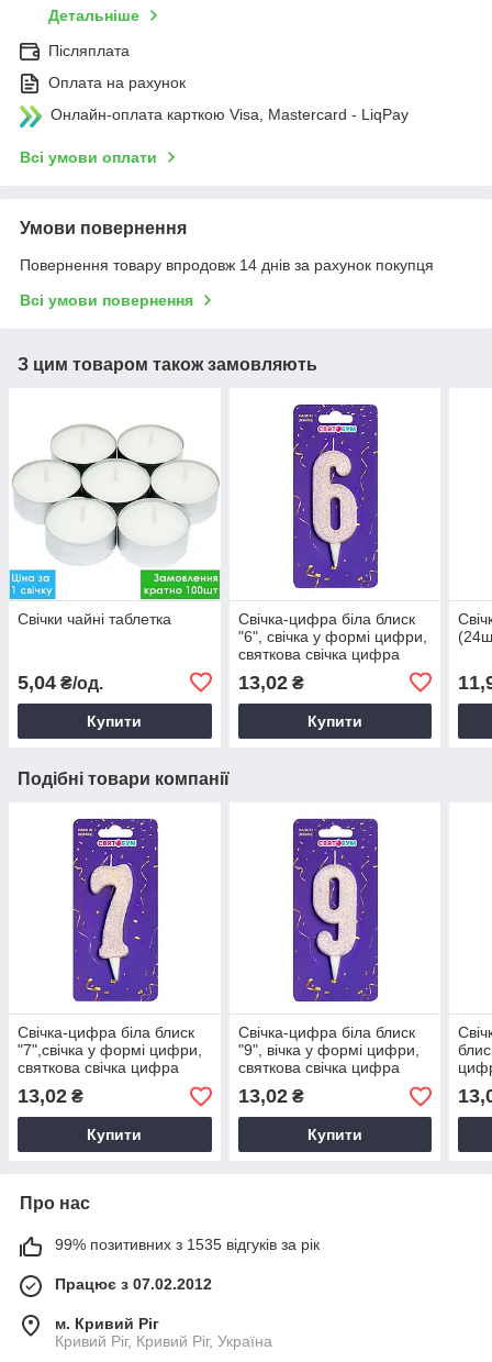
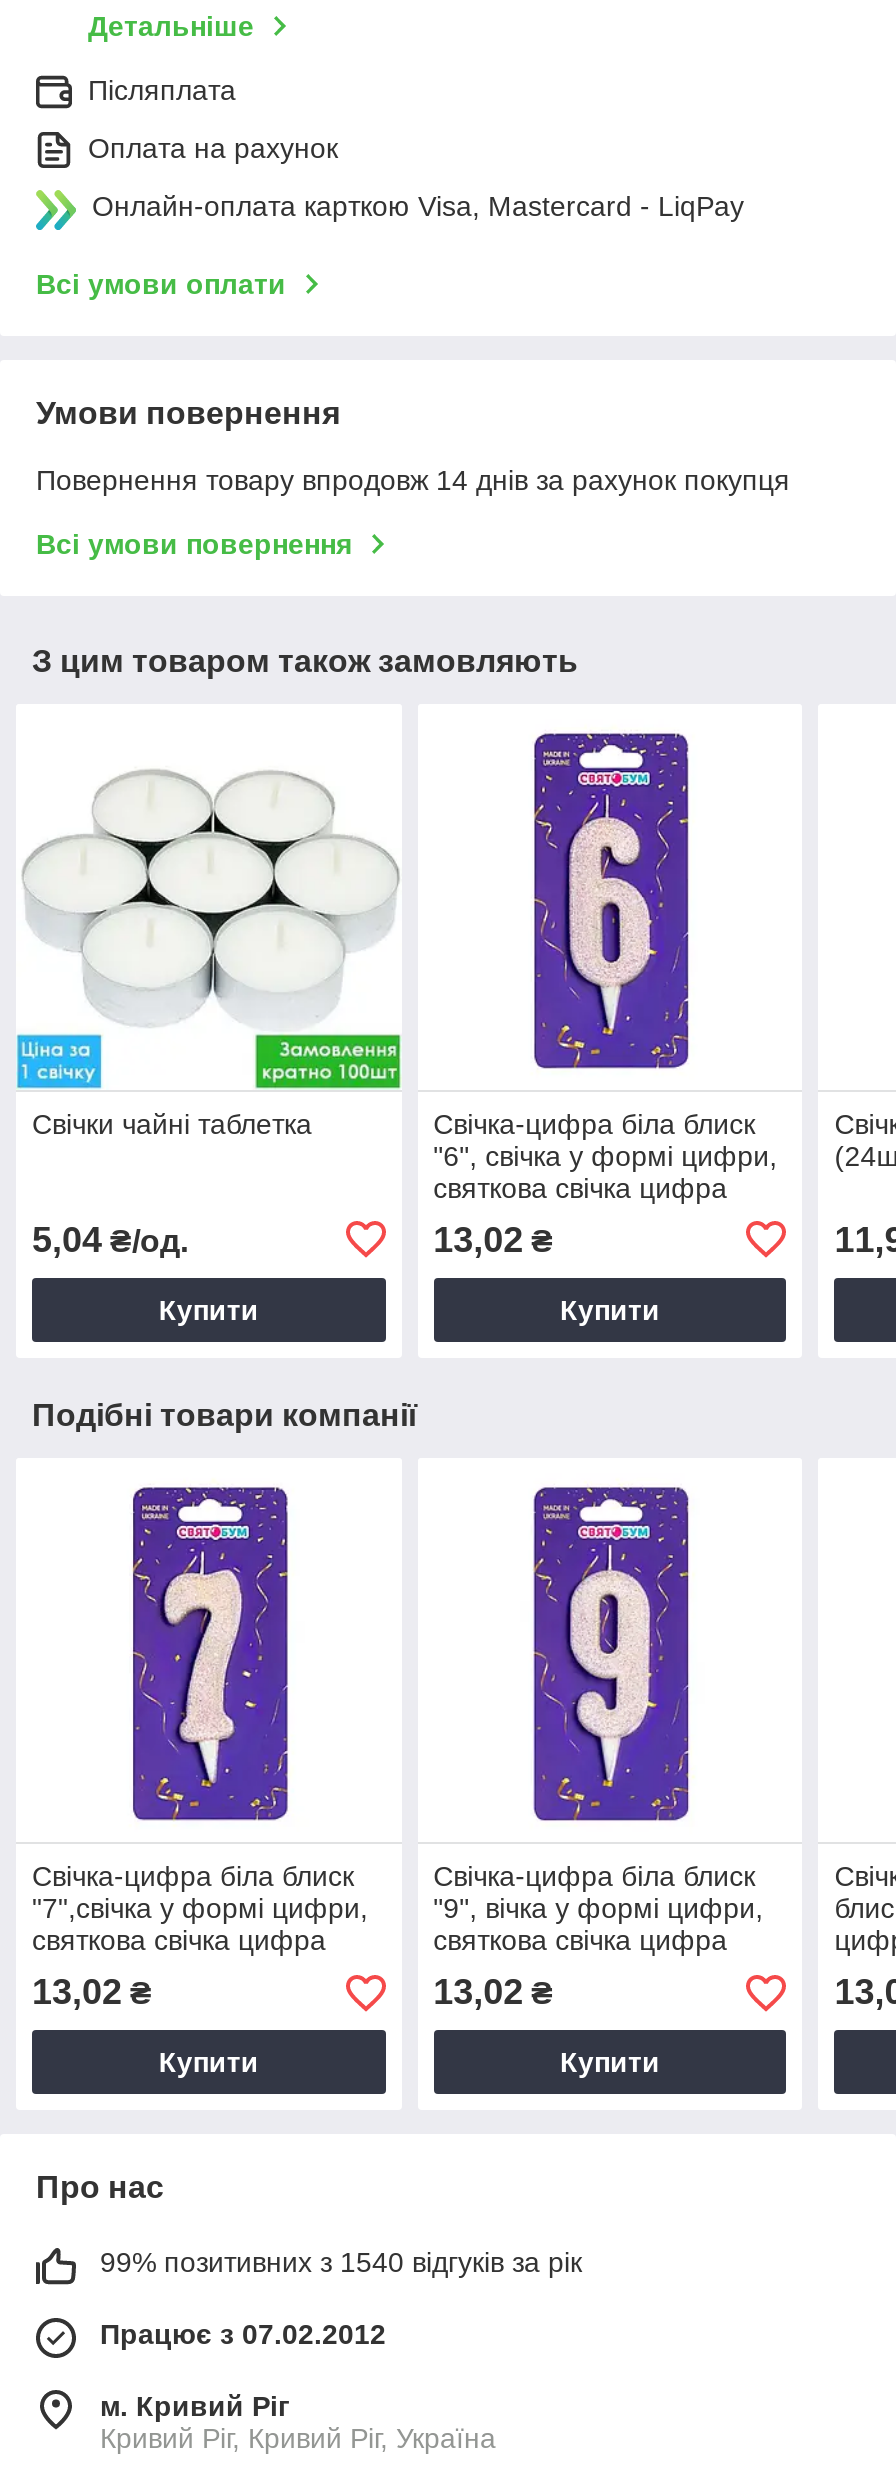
[55,1236,320,1254] 99% позитивних з 1535 відгуків за рік -> [100,2247,582,2279] 99% позитивних з 1540 відгуків за рік

